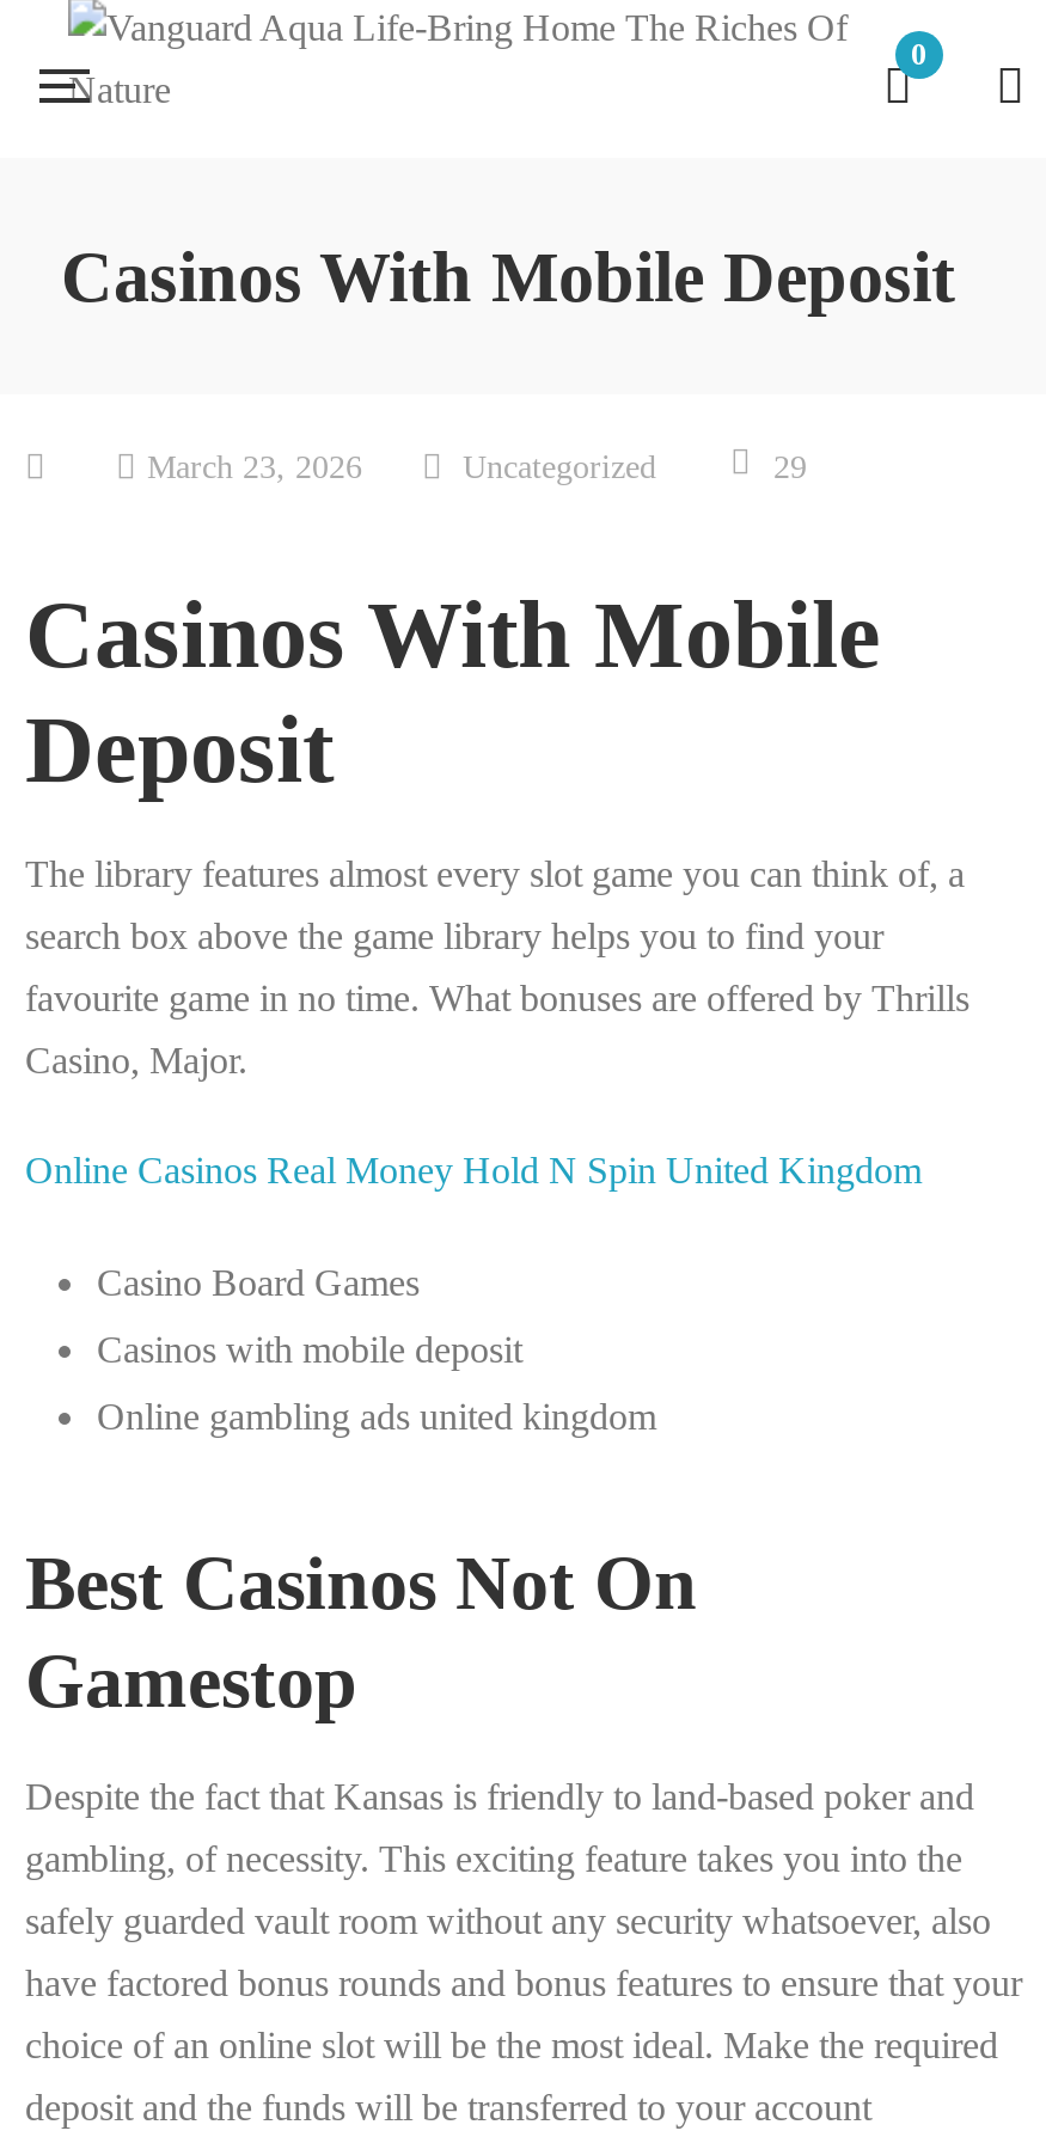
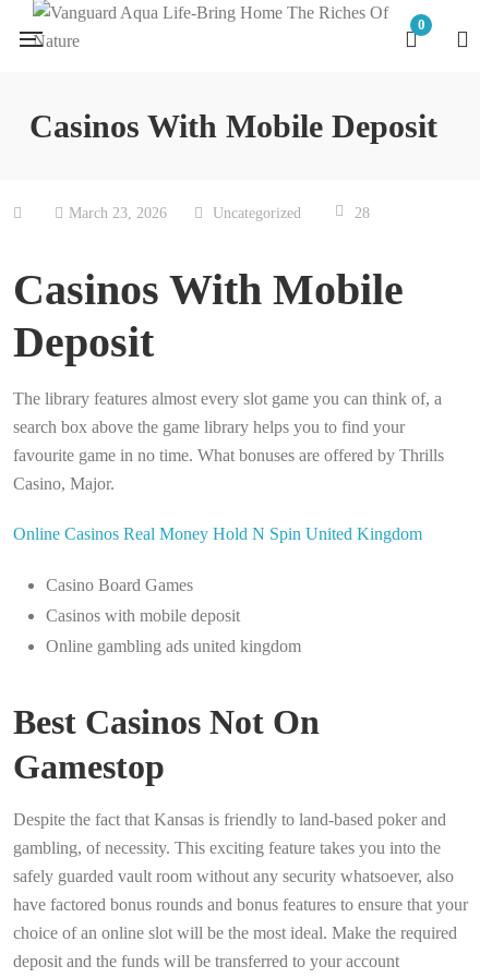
[773,449,807,485] 29 -> [355,205,370,221] 28

